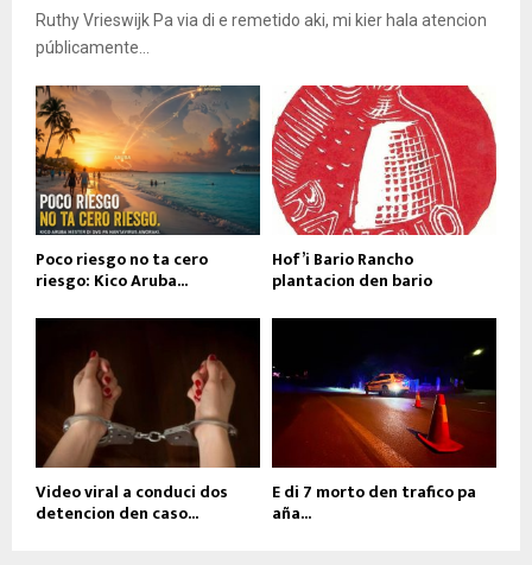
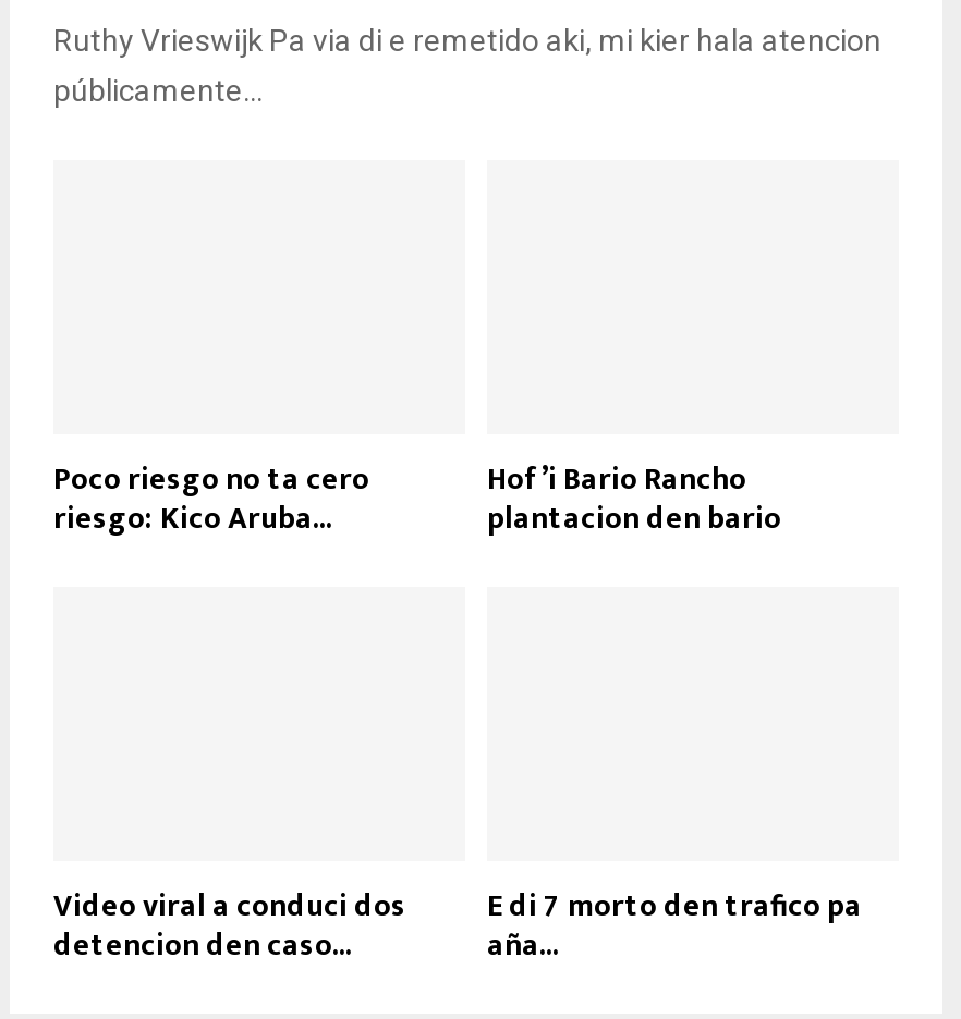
[34,84,261,236] [image] -> none
[271,84,498,236] [image] -> none
[34,317,261,469] [image] -> none
[271,317,498,469] [image] -> none

